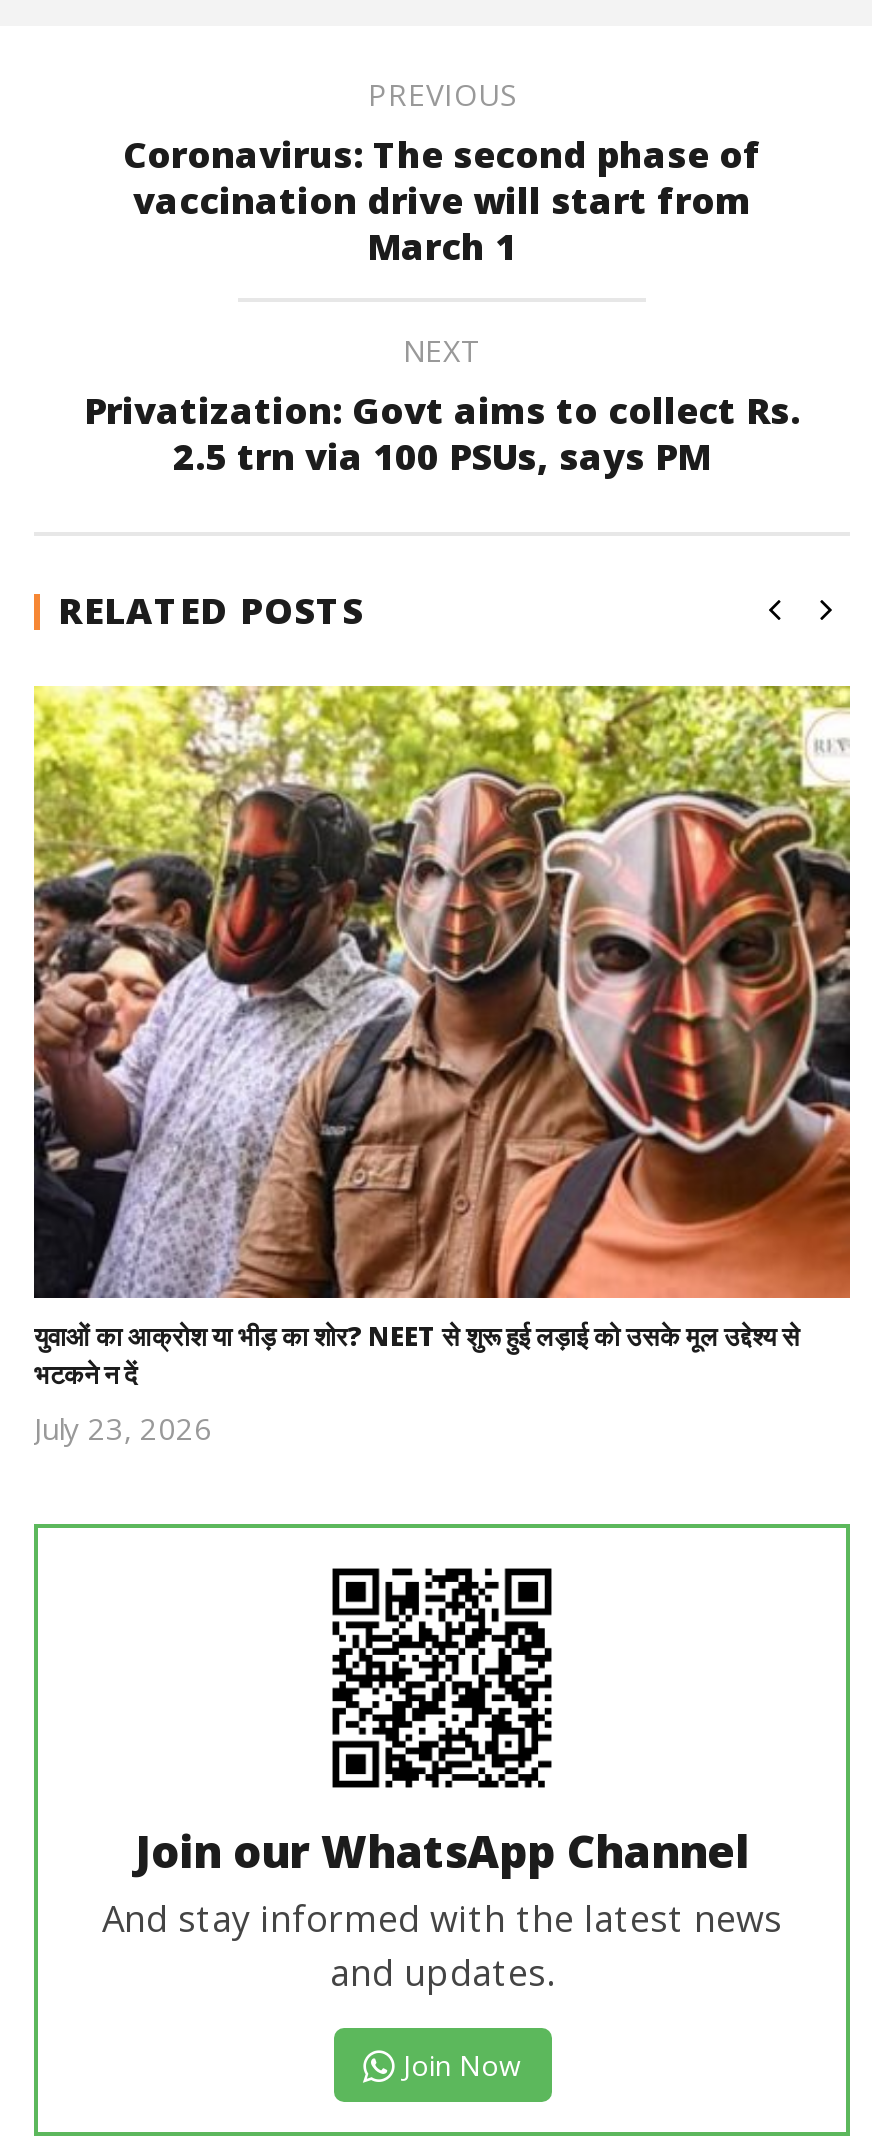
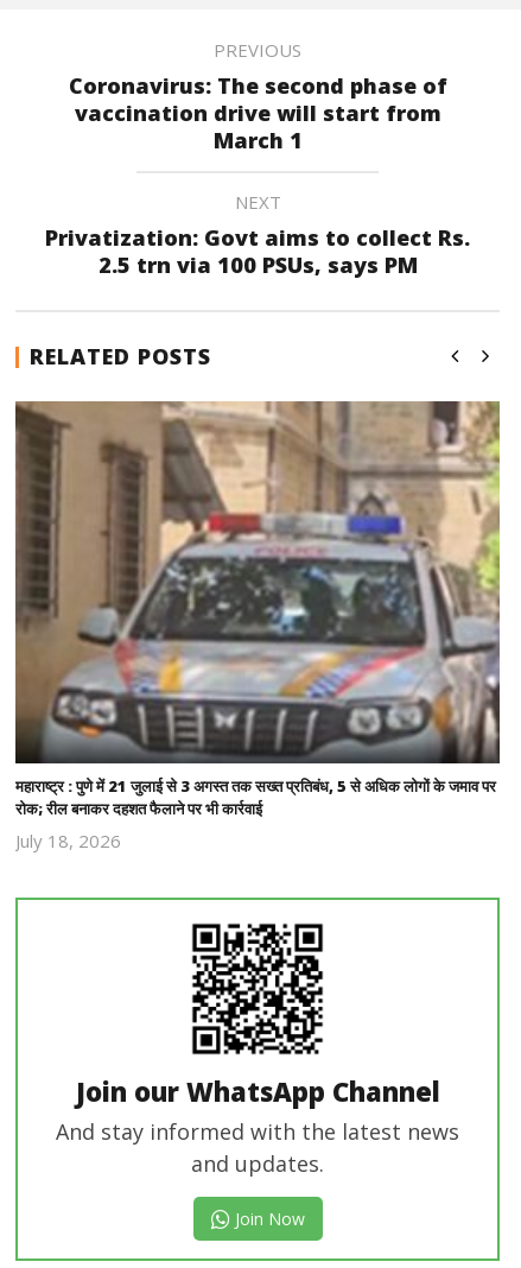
[32,684,852,1448] [image] | युवाओं का आक्रोश या भीड़ का शोर? NEET से शुरू हुई लड़ाई को उसके मूल उद्देश्य से | भटकने न दें | July 23, 2026 -> [14,400,501,852] [image] | महाराष्ट्र : पुणे में 21 जुलाई से 3 अगस्त तक सख्त प्रतिबंध, 5 से अधिक लोगों के जमाव पर | रोक; रील बनाकर दहशत फैलाने पर भी कार्रवाई | July 18, 2026

